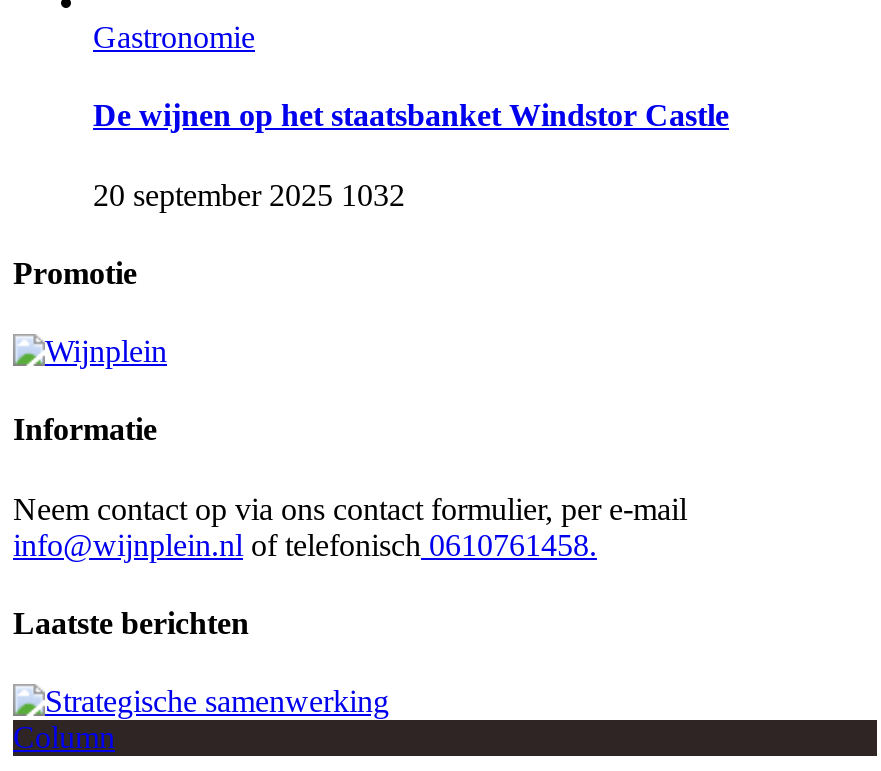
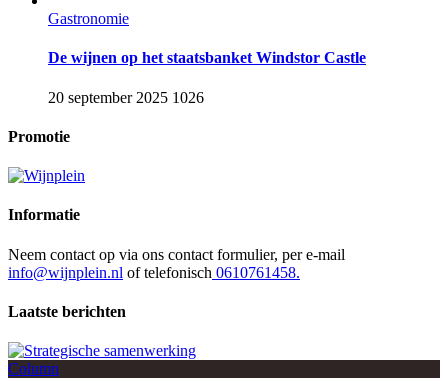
[93,177,405,211] 20 september 2025 1032 -> [48,89,204,106] 20 september 2025 1026

